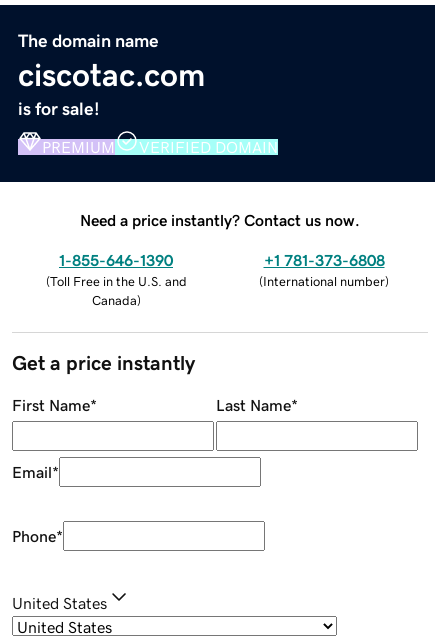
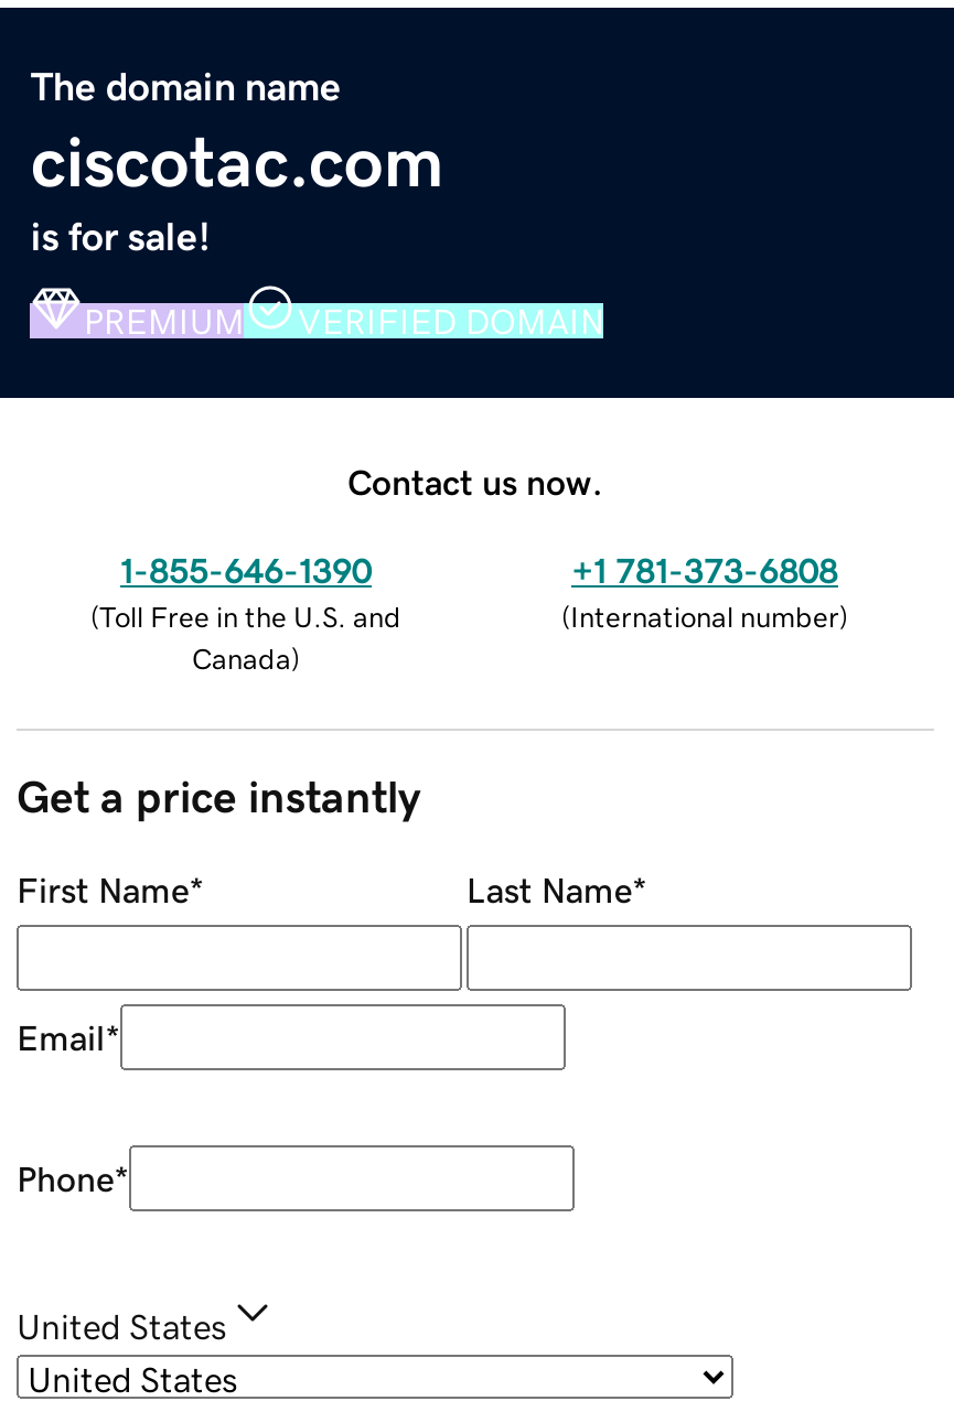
[80,212,360,228] Need a price instantly? Contact us now. -> [347,463,603,498] Contact us now.

